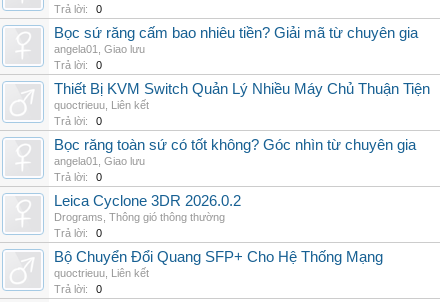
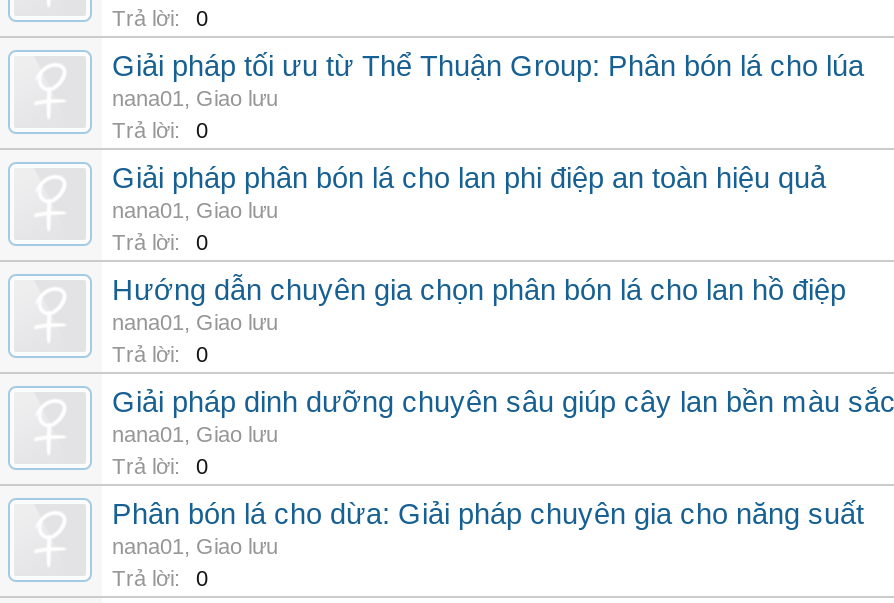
[54,25,418,55] Bọc sứ răng cấm bao nhiêu tiền? Giải mã từ chuyên gia | angela01, Giao lưu -> [112,50,864,110] Giải pháp tối ưu từ Thể Thuận Group: Phân bón lá cho lúa | nana01, Giao lưu
[54,81,430,111] Thiết Bị KVM Switch Quản Lý Nhiều Máy Chủ Thuận Tiện | quoctrieuu, Liên kết -> [112,162,826,222] Giải pháp phân bón lá cho lan phi điệp an toàn hiệu quả | nana01, Giao lưu
[54,137,416,167] Bọc răng toàn sứ có tốt không? Góc nhìn từ chuyên gia | angela01, Giao lưu -> [112,274,846,334] Hướng dẫn chuyên gia chọn phân bón lá cho lan hồ điệp | nana01, Giao lưu
[54,193,241,223] Leica Cyclone 3DR 2026.0.2 | Drograms, Thông gió thông thường -> [112,386,894,446] Giải pháp dinh dưỡng chuyên sâu giúp cây lan bền màu sắc | nana01, Giao lưu
[54,249,383,279] Bộ Chuyển Đổi Quang SFP+ Cho Hệ Thống Mạng | quoctrieuu, Liên kết -> [112,498,864,558] Phân bón lá cho dừa: Giải pháp chuyên gia cho năng suất | nana01, Giao lưu

